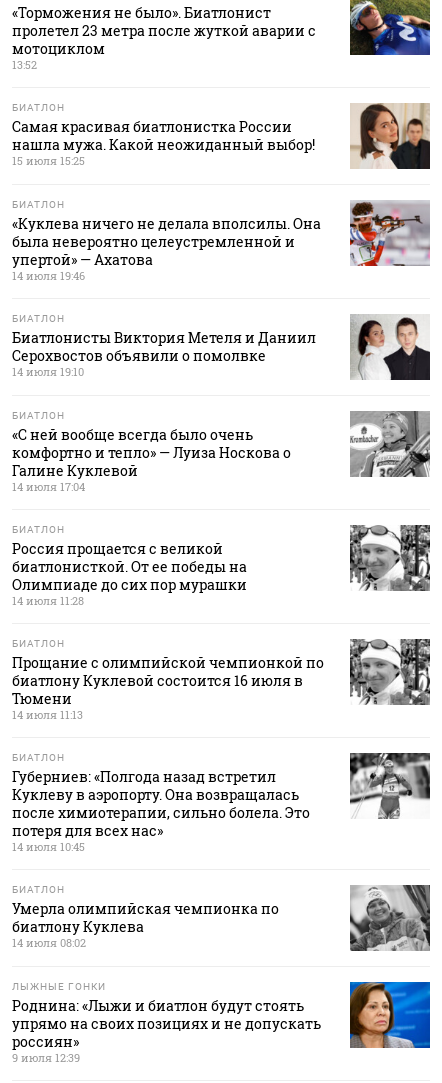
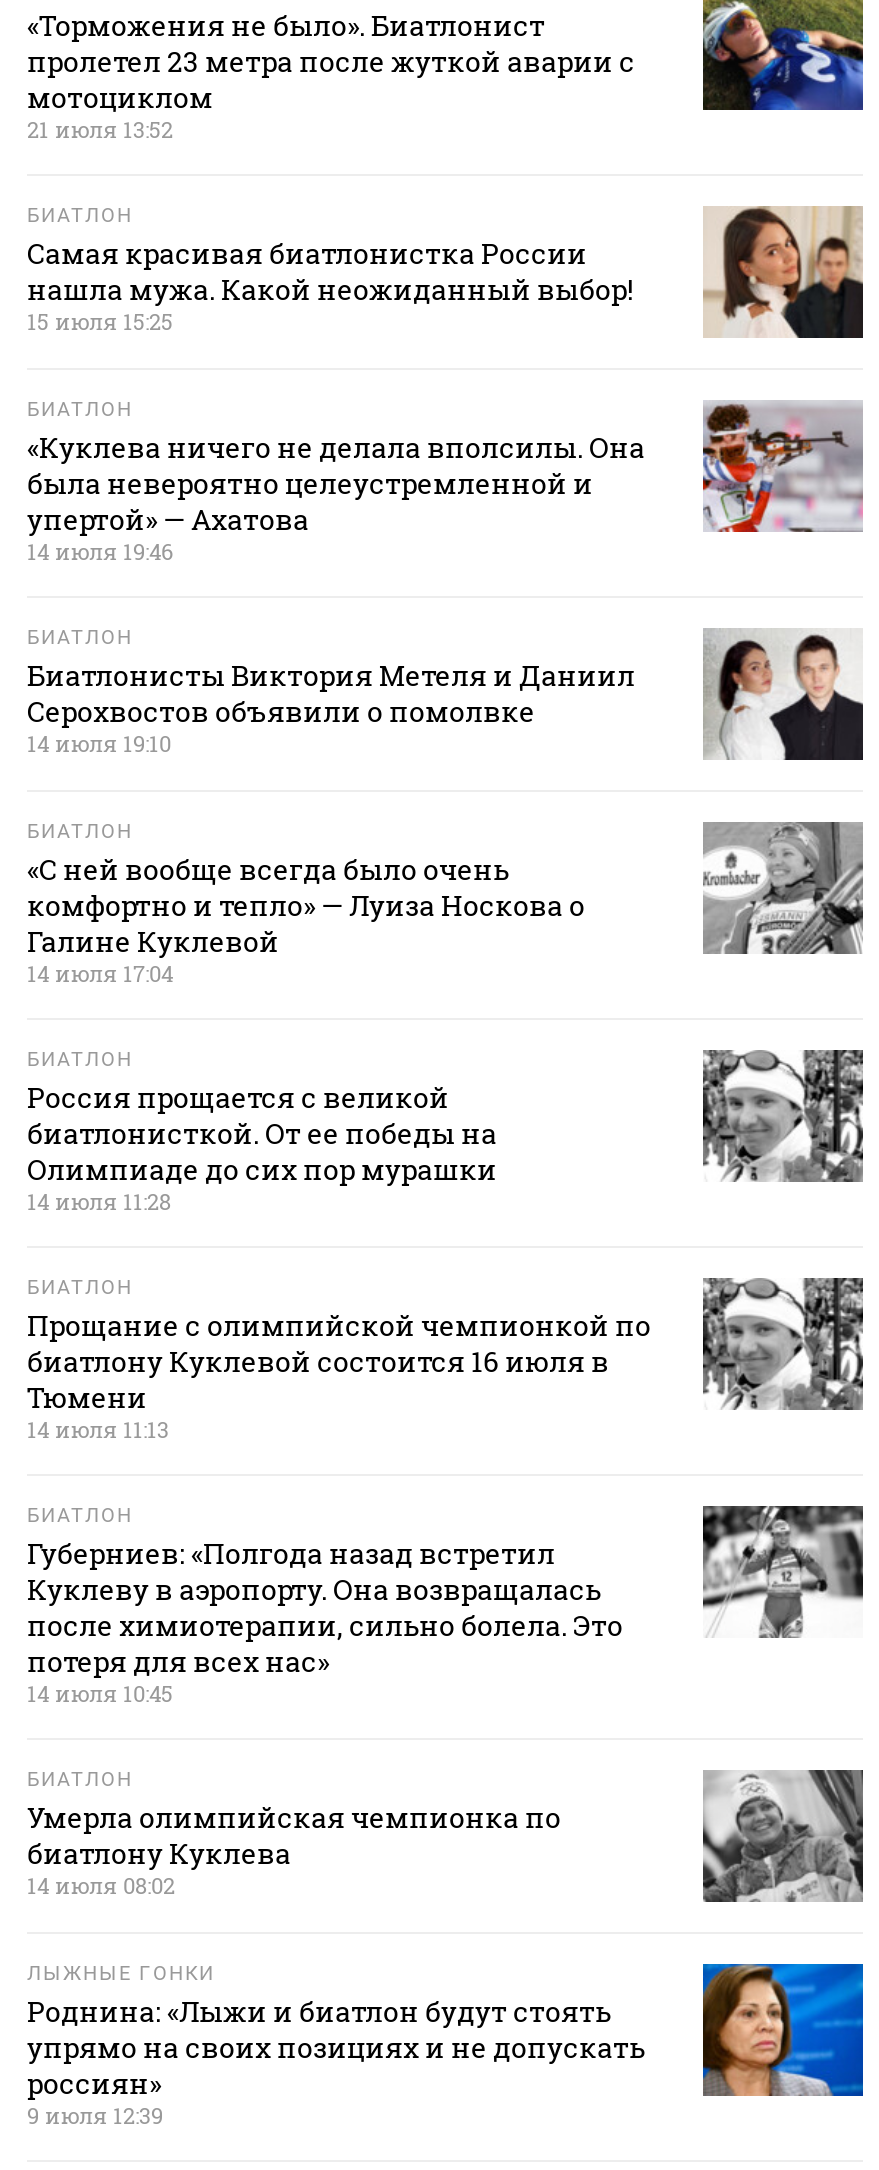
[12,57,37,72] 13:52 -> [27,114,173,144] 21 июля 13:52

